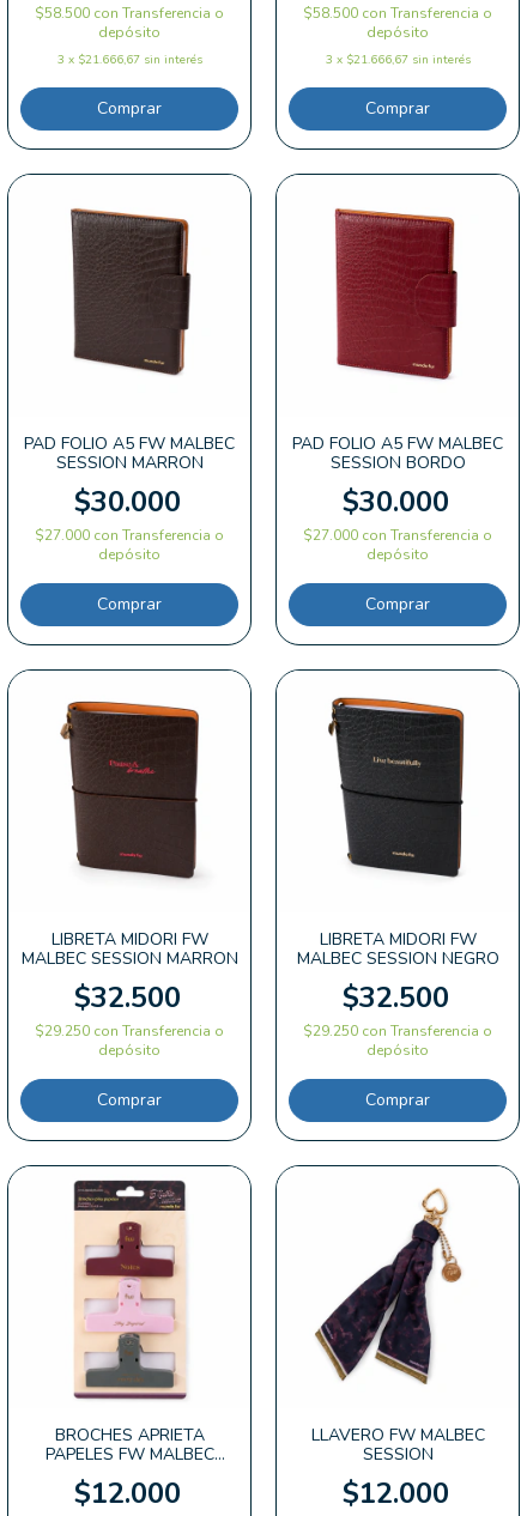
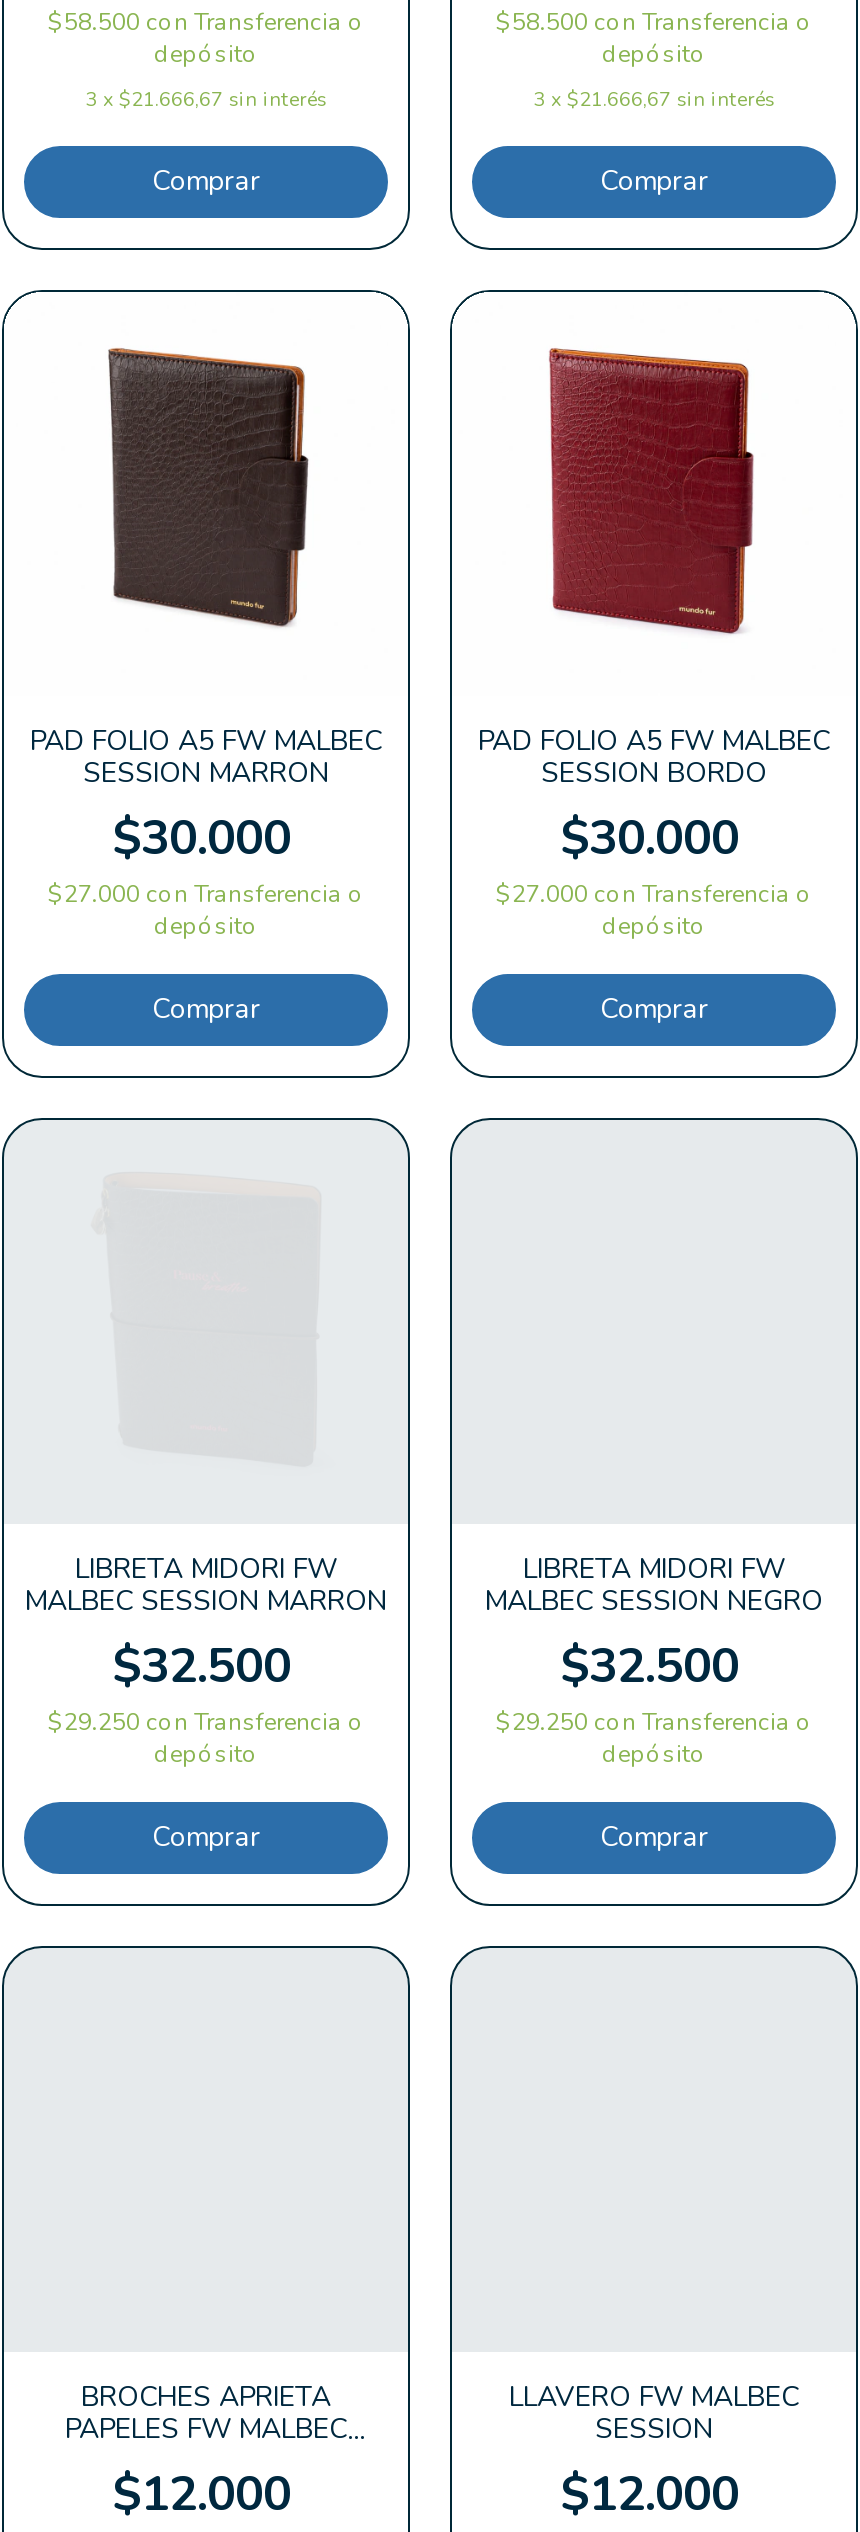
[60,701,199,880] [image] -> none
[327,697,465,878] [image] -> none
[73,1180,187,1400] [image] -> none
[315,1188,462,1384] [image] -> none

